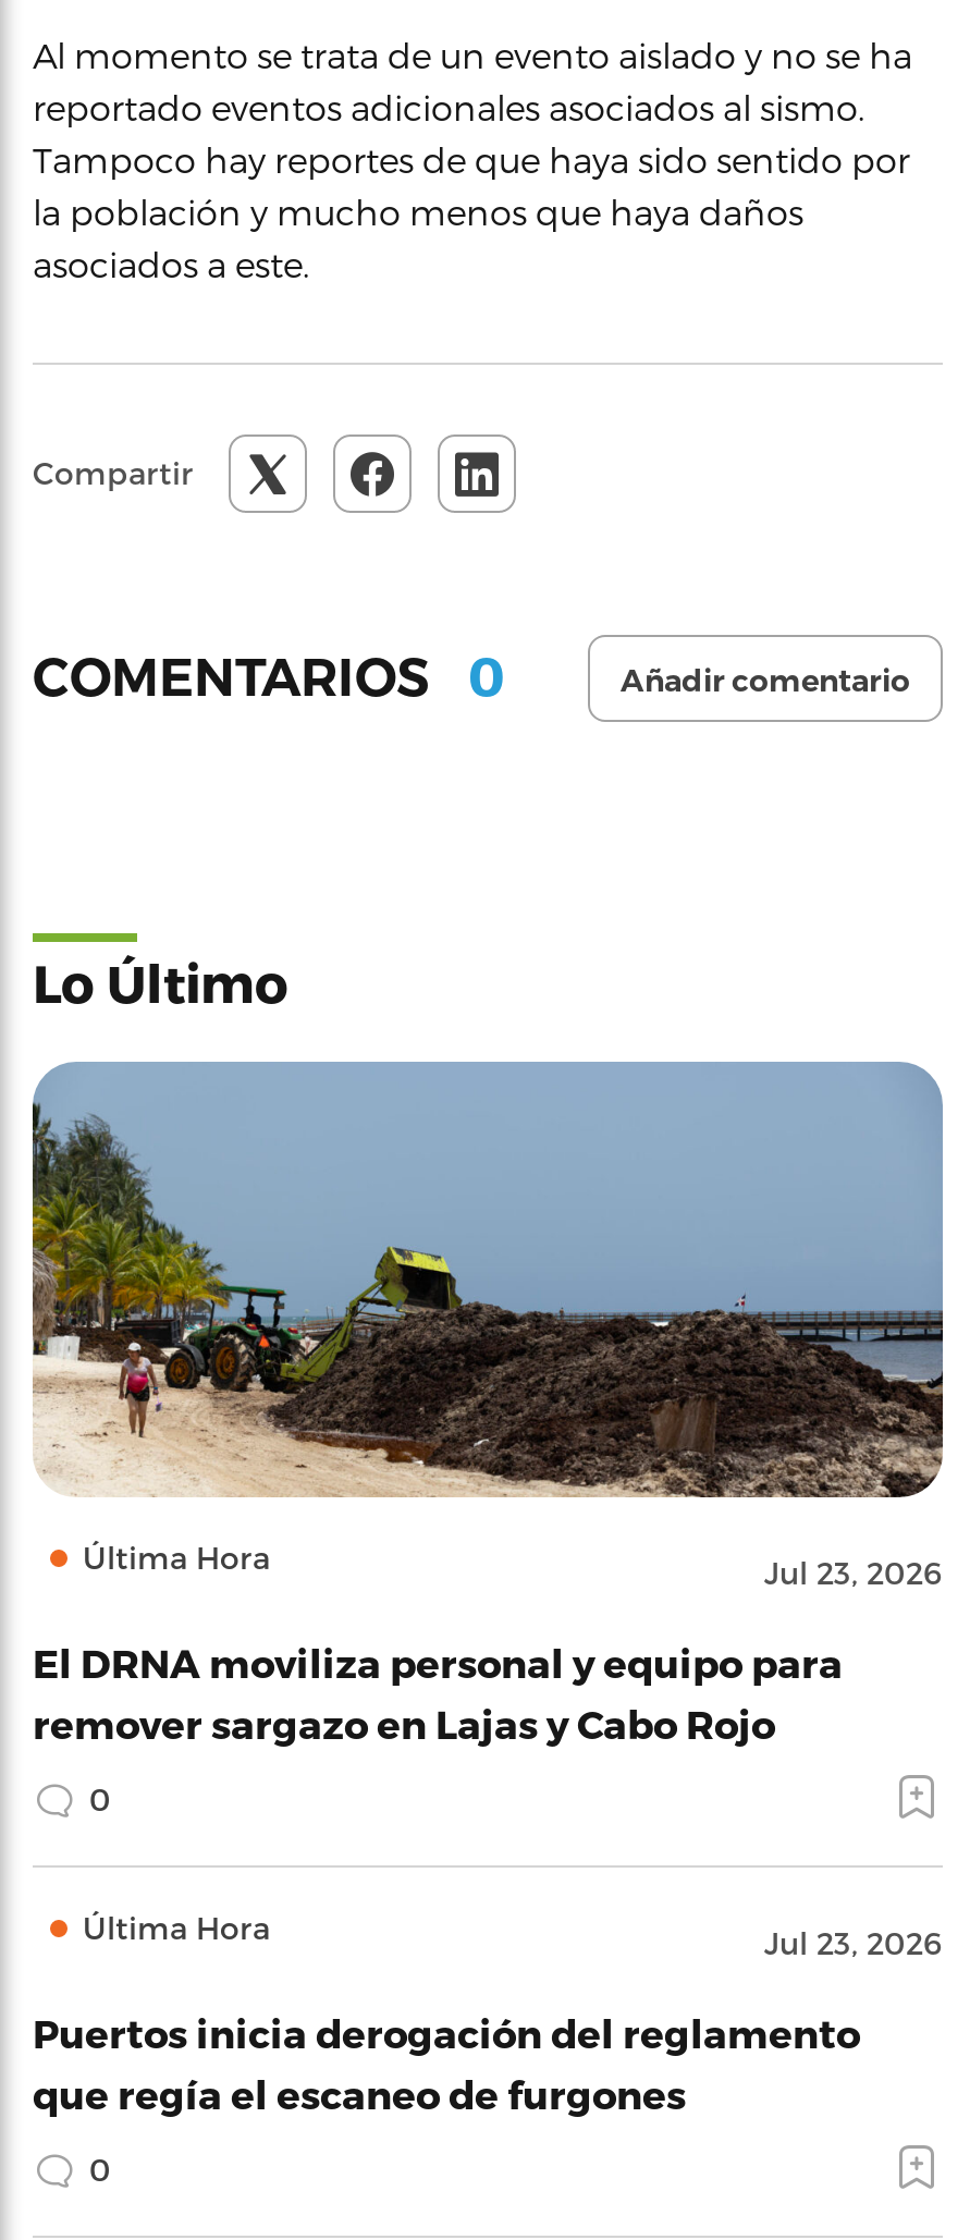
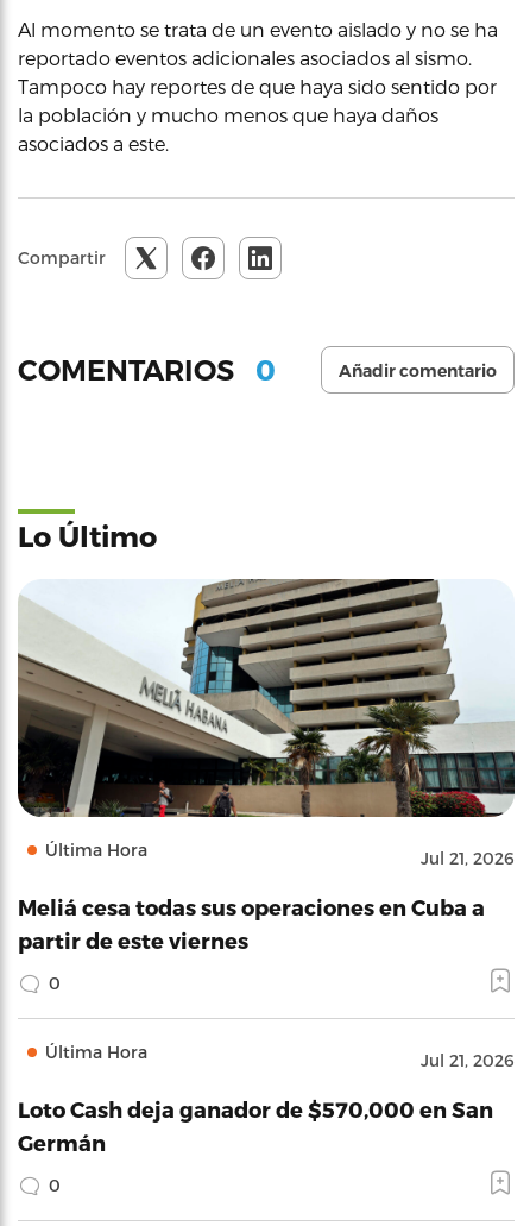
[30,1061,945,1590] [image] | Jul 23, 2026 -> [17,578,515,868] [image] | Jul 21, 2026
[33,1638,843,1745] El DRNA moviliza personal y equipo para | remover sargazo en Lajas y Cabo Rojo -> [18,894,485,952] Meliá cesa todas sus operaciones en Cuba a | partir de este viernes
[764,1923,943,1960] Jul 23, 2026 -> [421,1050,515,1070] Jul 21, 2026
[33,2008,860,2115] Puertos inicia derogación del reglamento | que regía el escaneo de furgones -> [18,1096,493,1155] Loto Cash deja ganador de $570,000 en San | Germán

